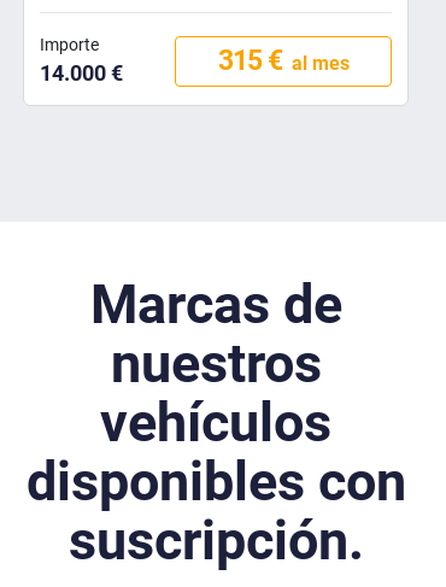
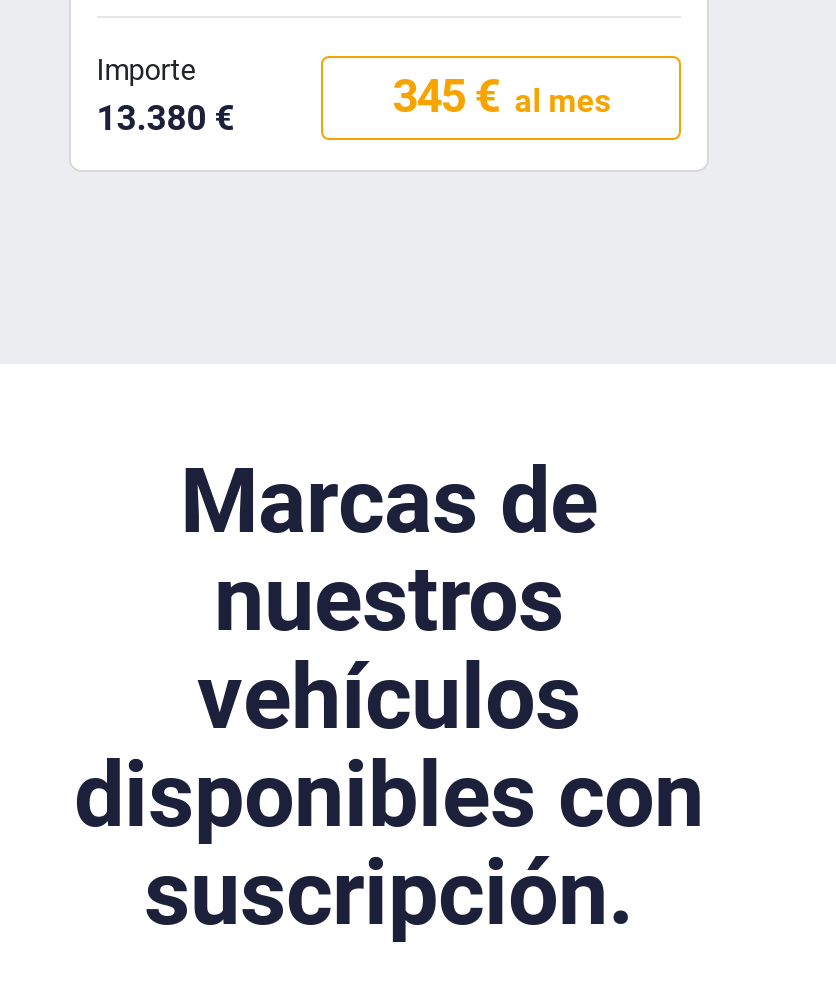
[218,44,349,77] 315 € al mes -> [392,69,610,123] 345 € al mes
[40,61,123,86] 14.000 € -> [97,98,235,138] 13.380 €

